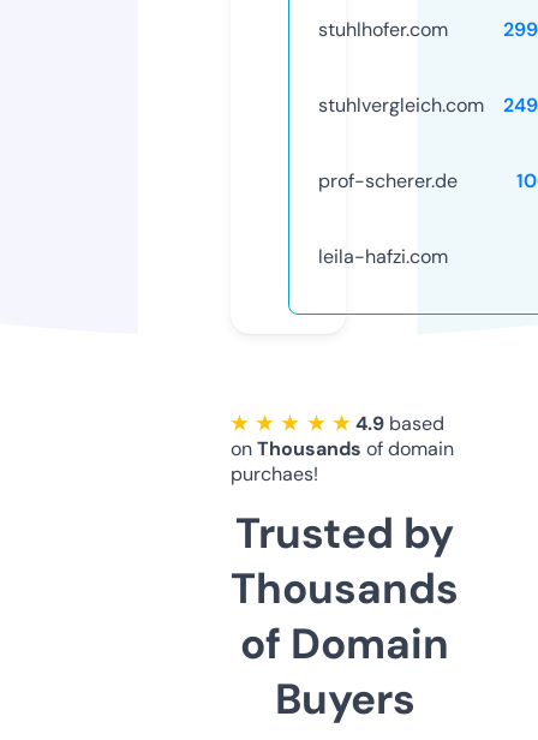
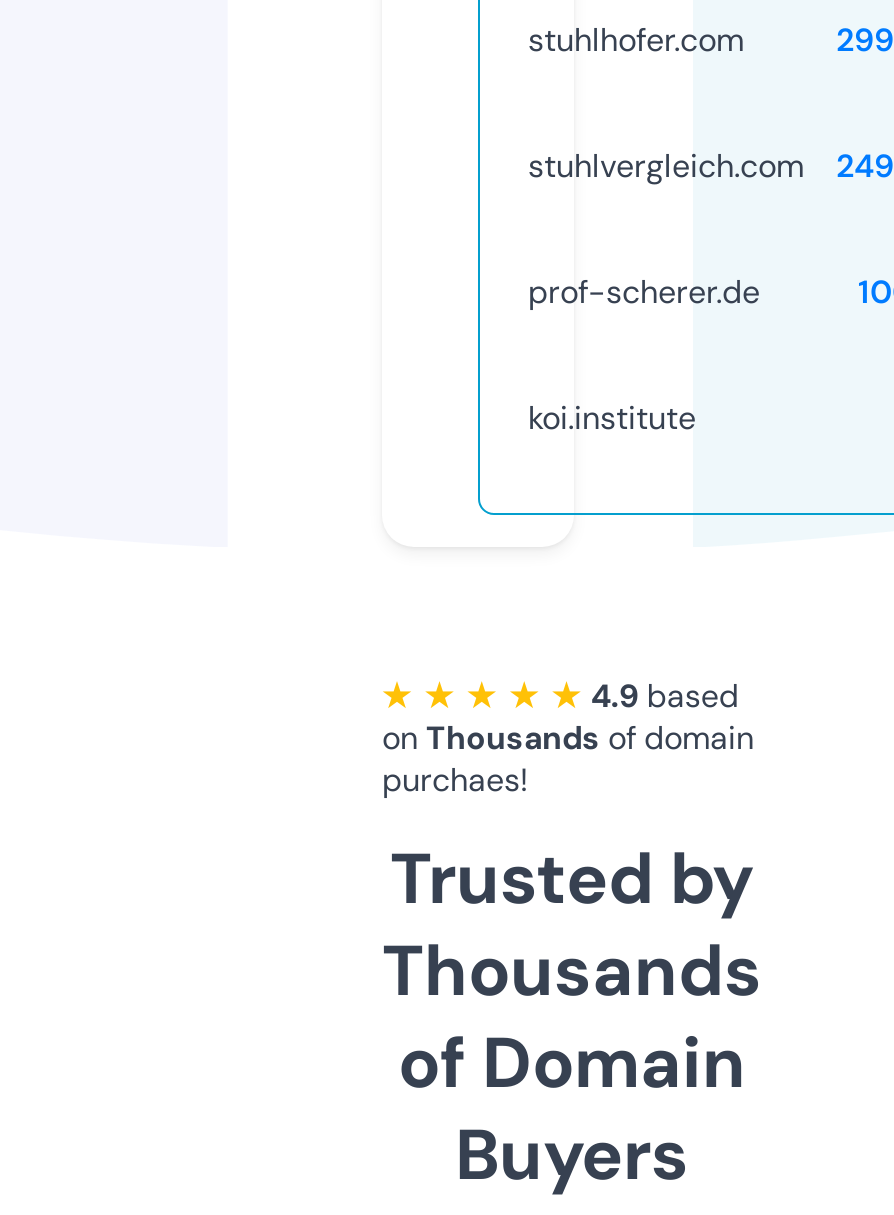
[318,244,448,269] leila-hafzi.com -> [528,397,696,439] koi.institute

